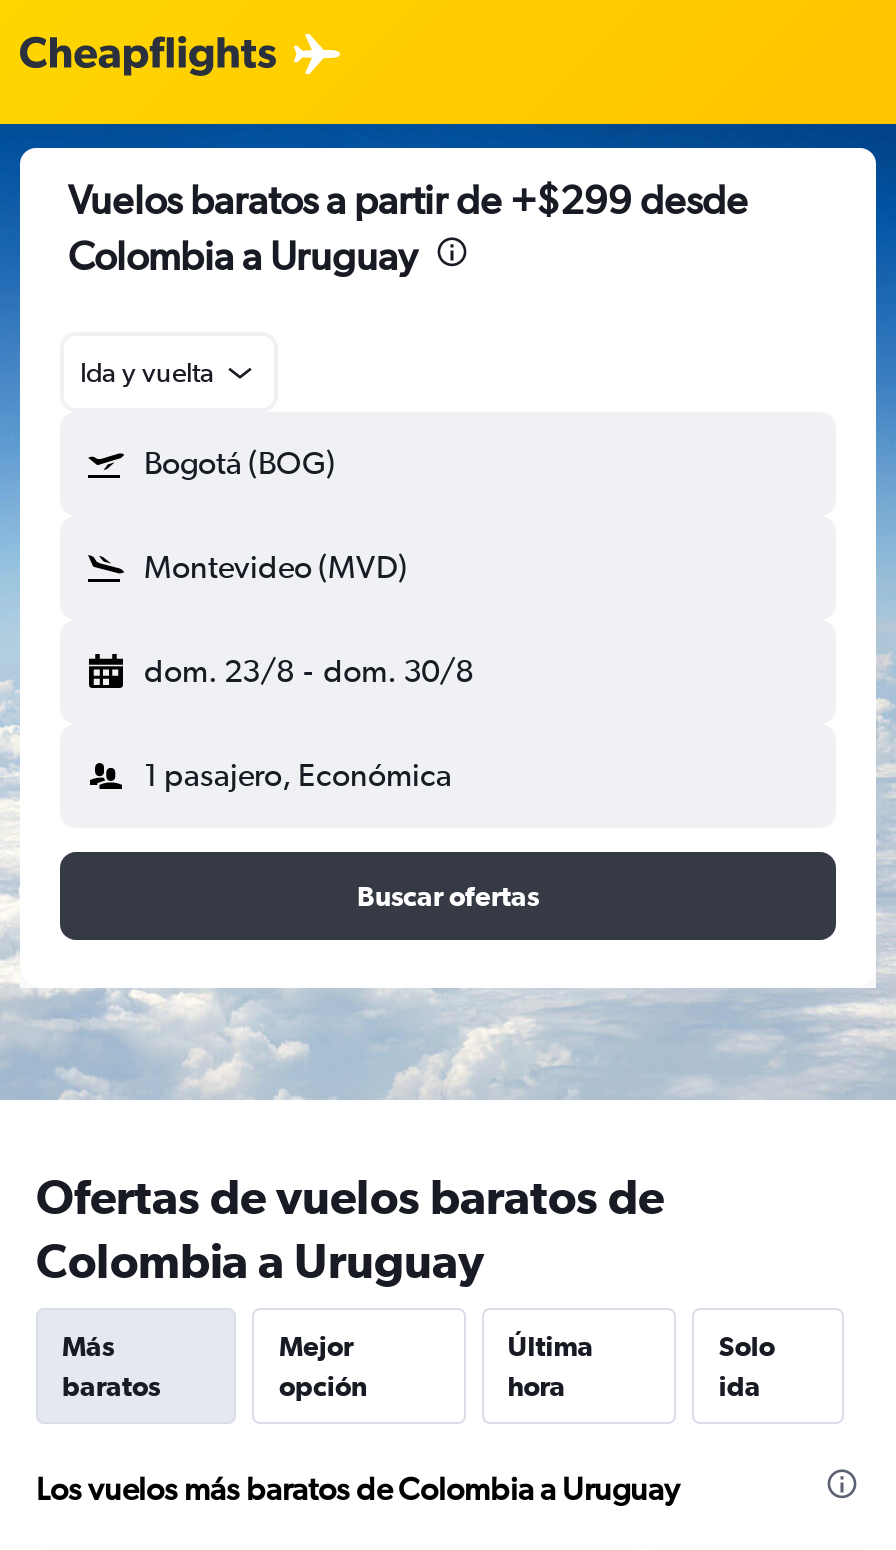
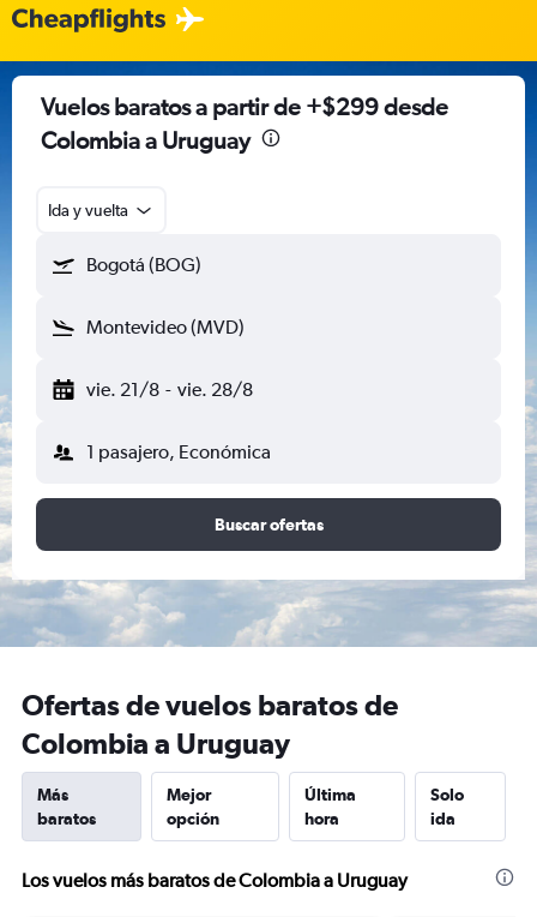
[144,652,473,690] dom. 23/8 - dom. 30/8 -> [86,378,252,401] vie. 21/8 - vie. 28/8

